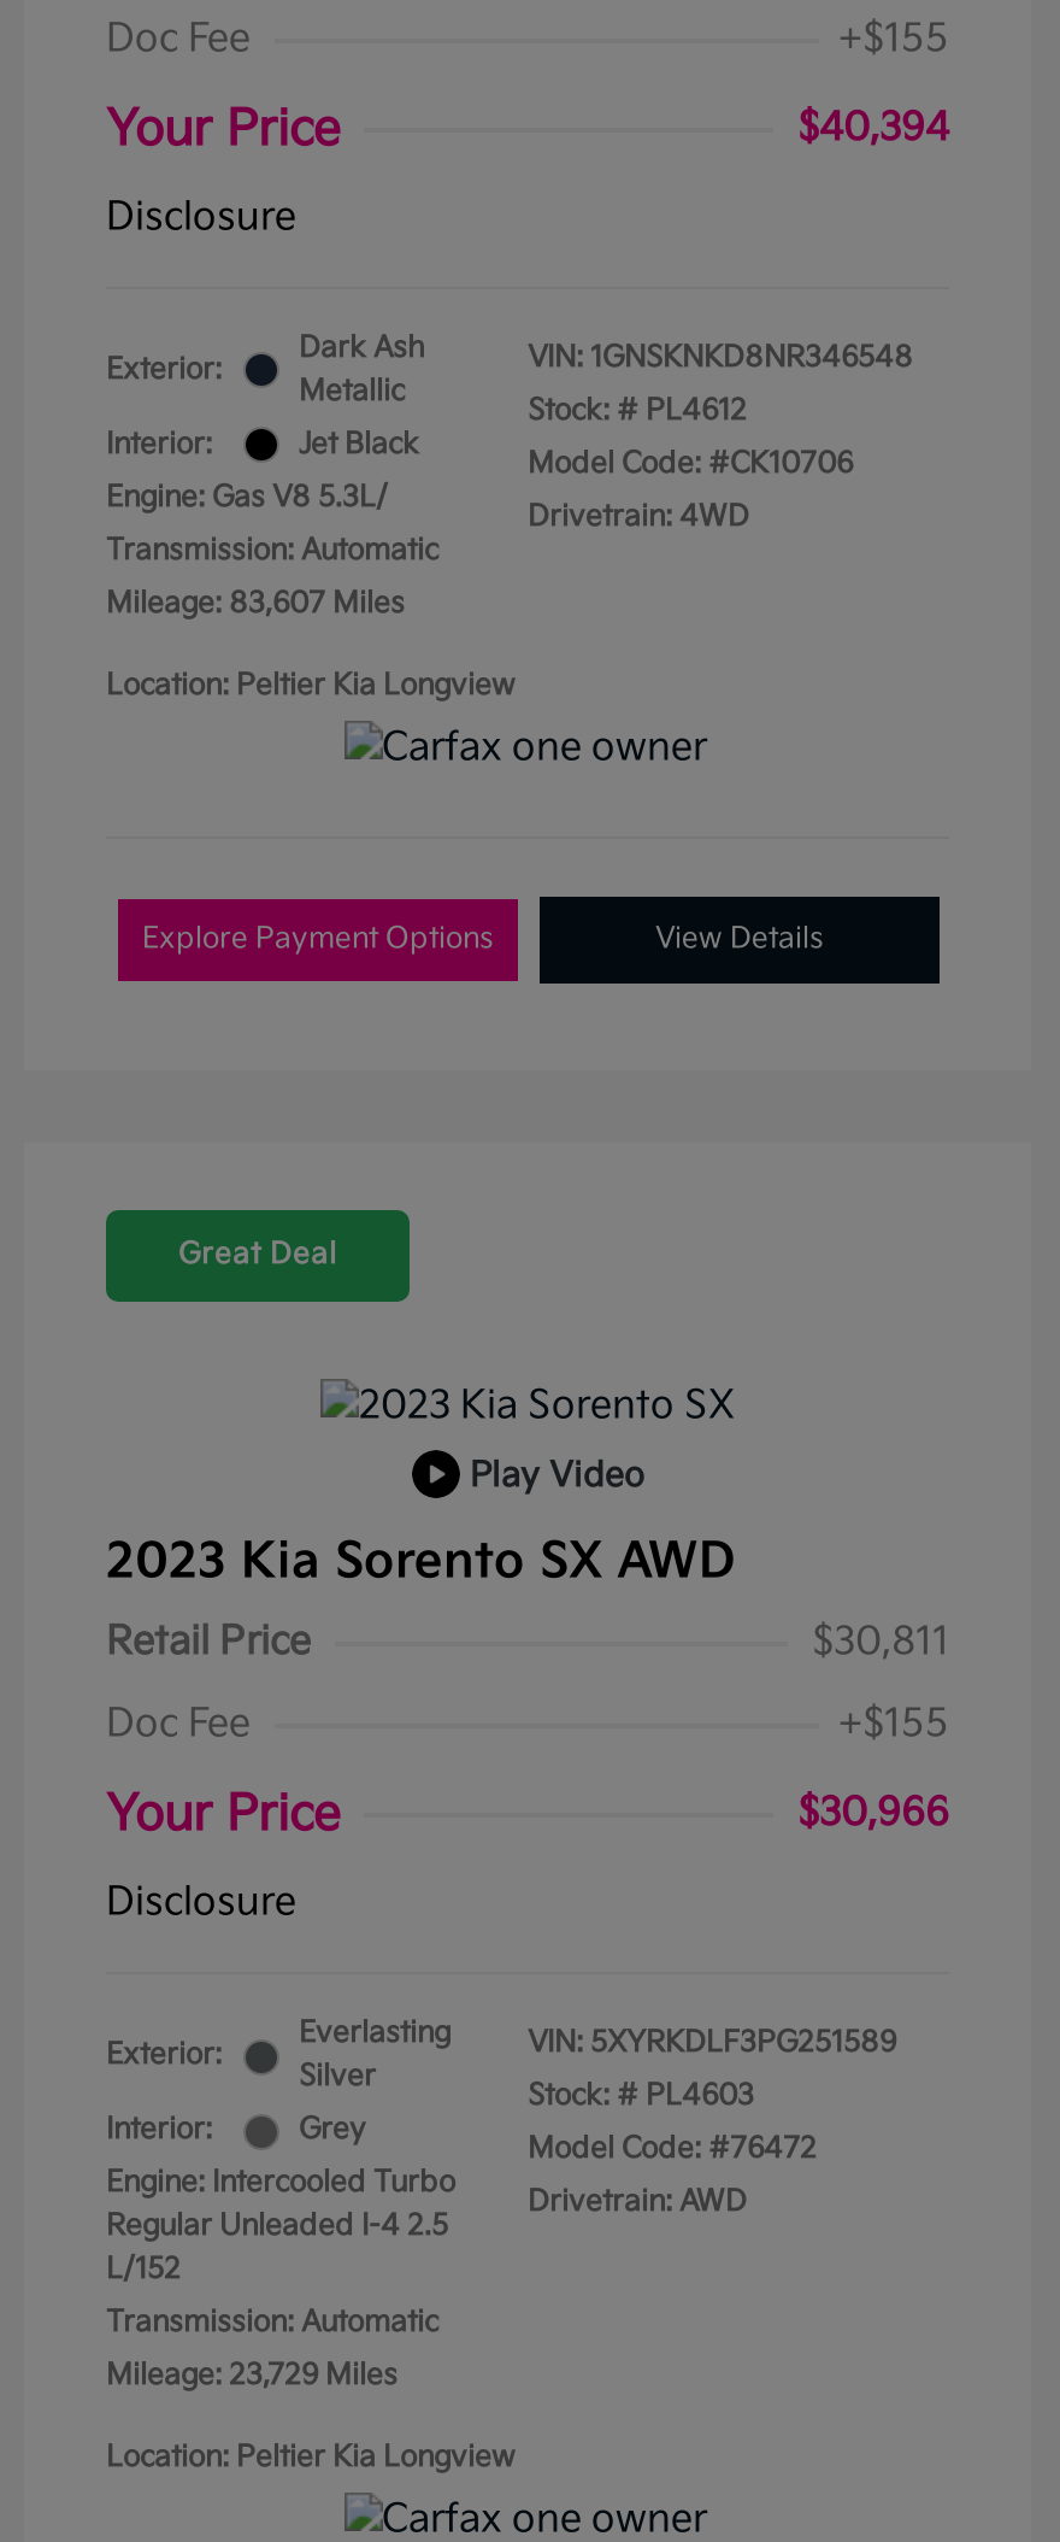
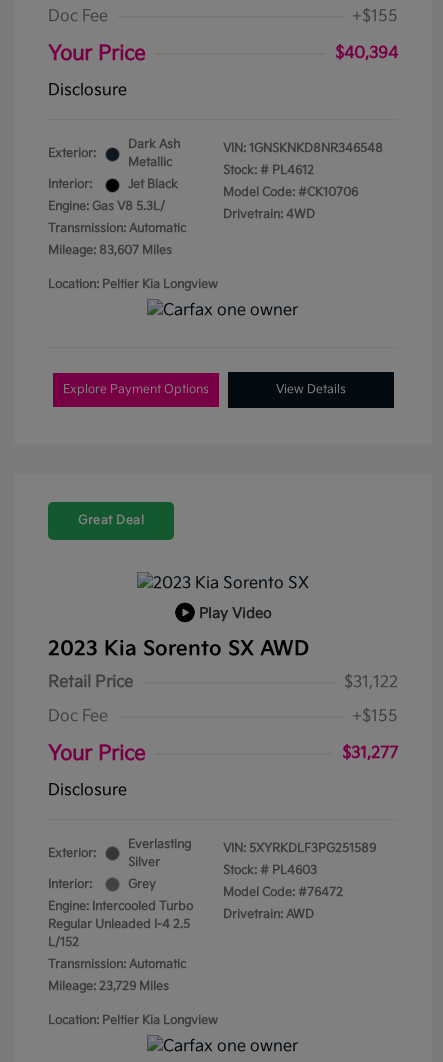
[812,1620,949,1666] $30,811 -> [344,673,398,692] $31,122
[797,1791,949,1837] $30,966 -> [342,744,398,763] $31,277

